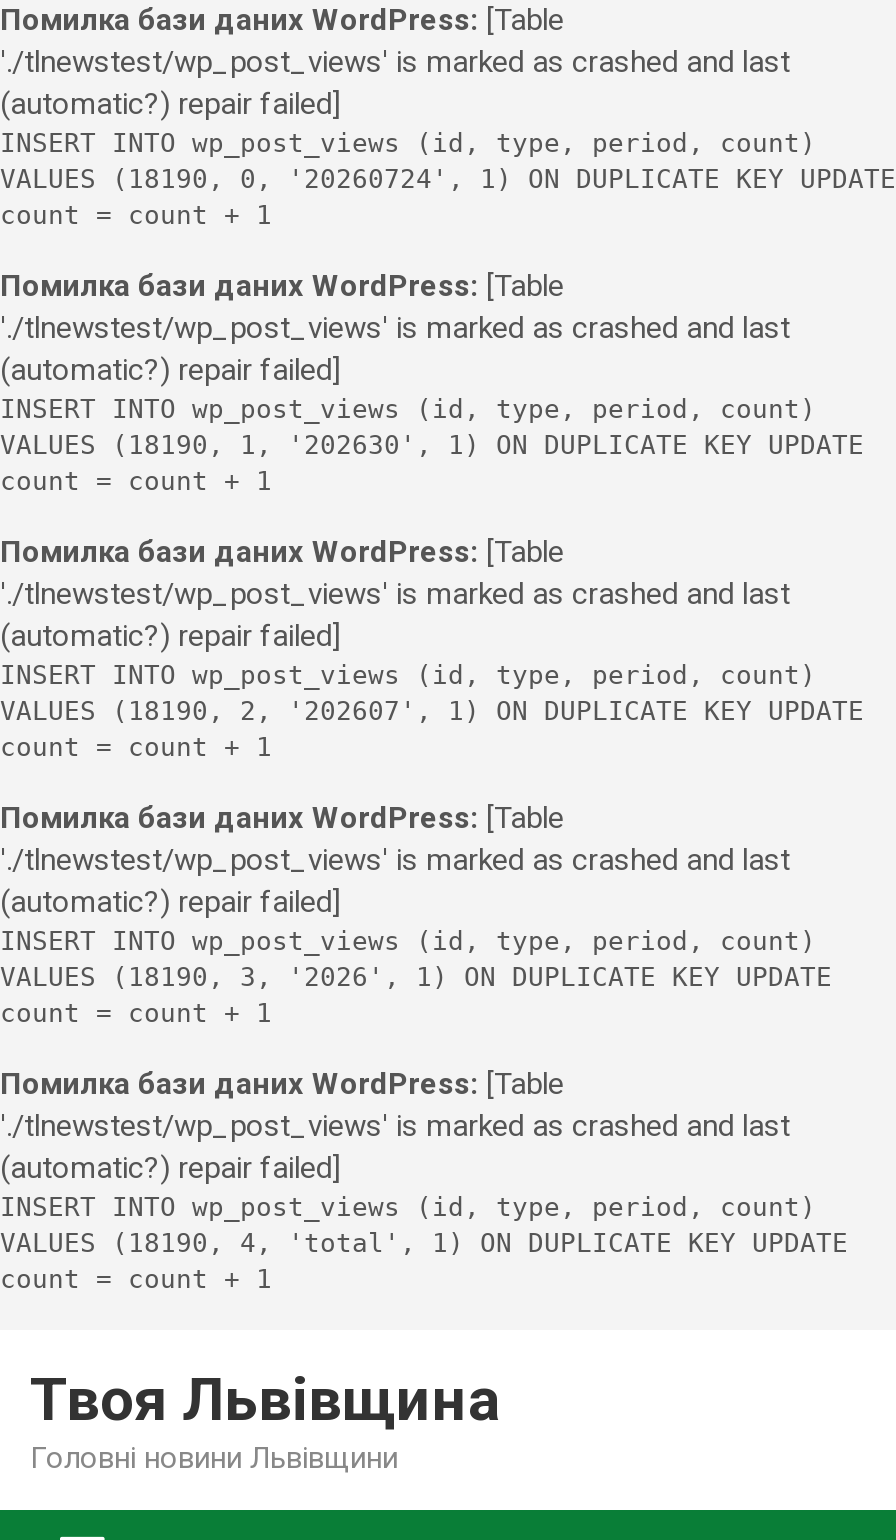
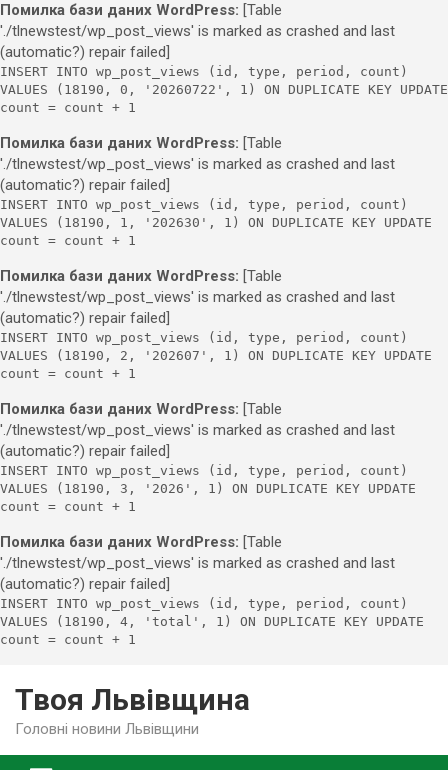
[0,164,896,194] VALUES (18190, 0, '20260724', 1) ON DUPLICATE KEY UPDATE -> [0,82,448,97] VALUES (18190, 0, '20260722', 1) ON DUPLICATE KEY UPDATE

